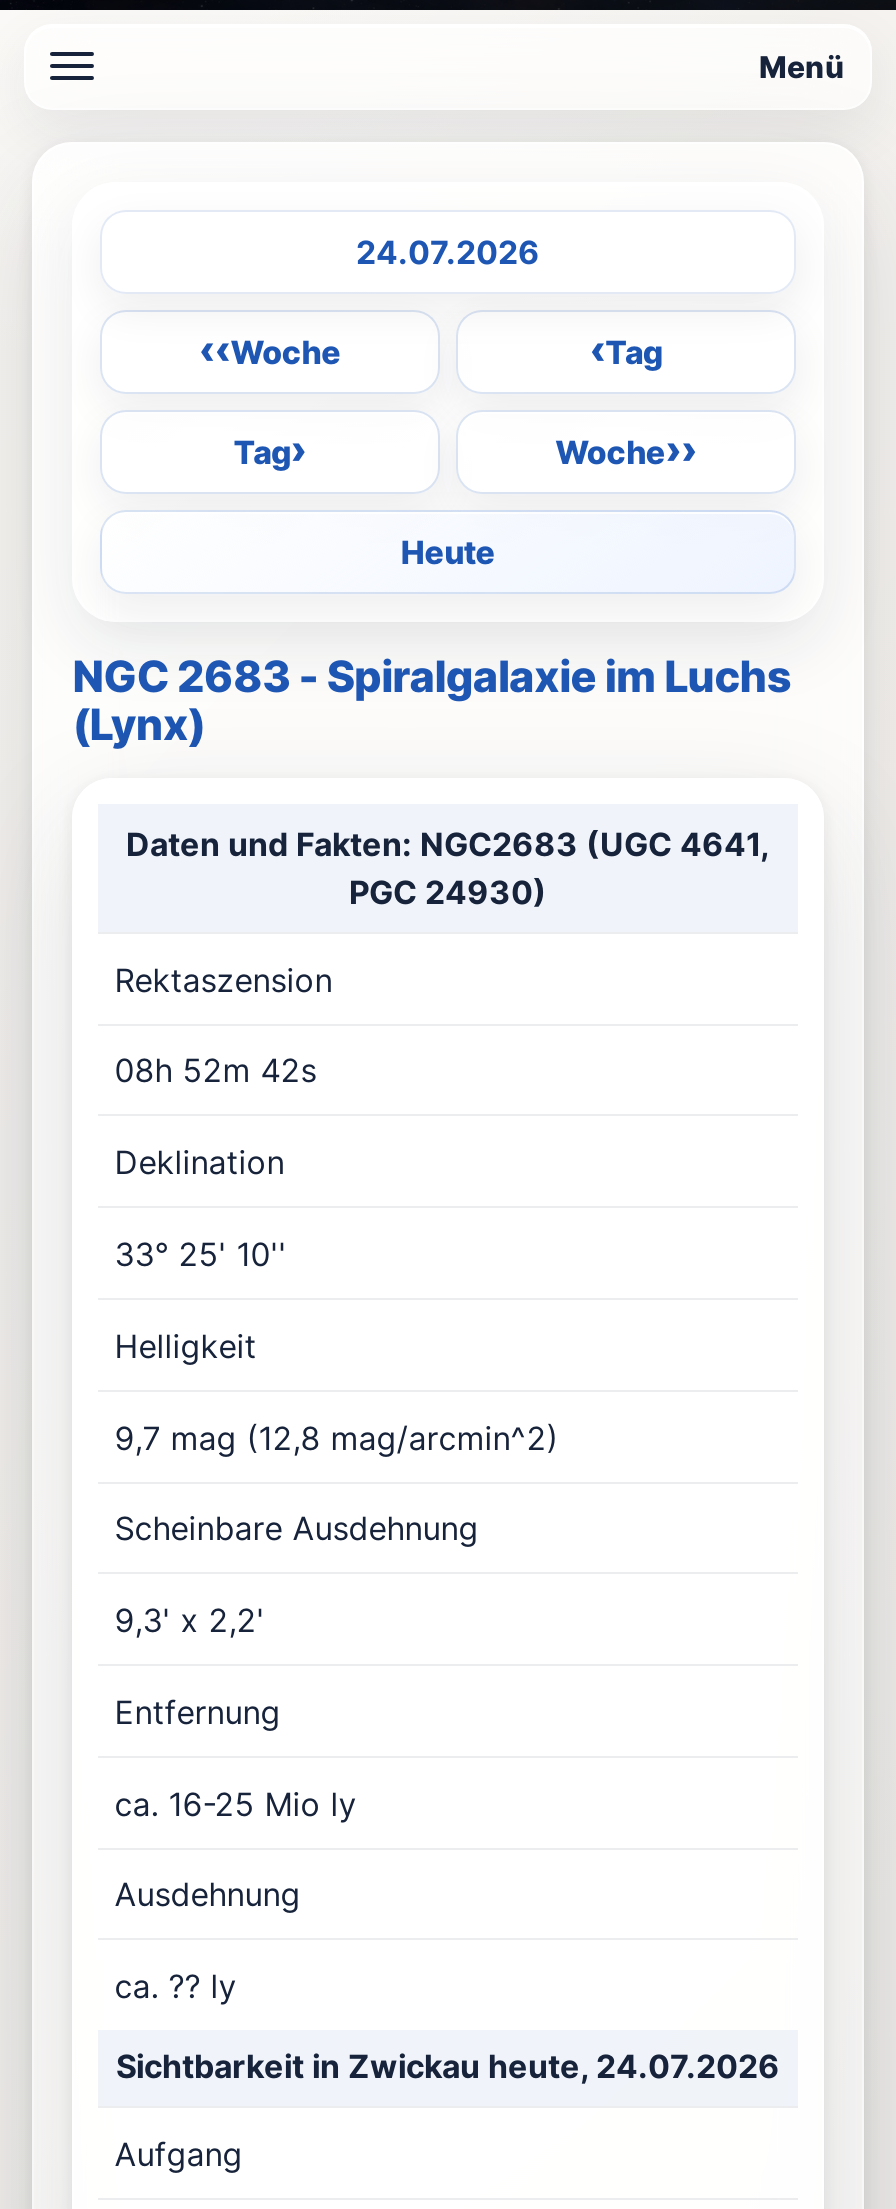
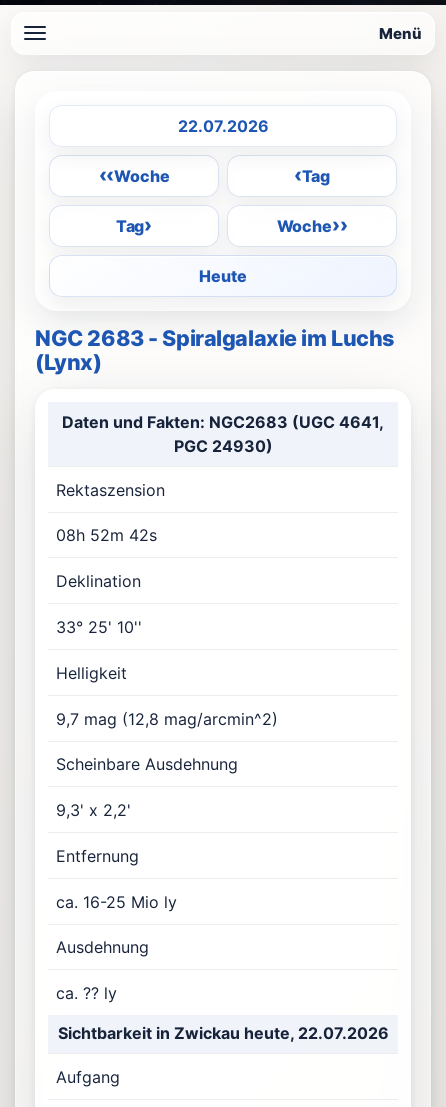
[116,2046,780,2086] Sichtbarkeit in Zwickau heute, 24.07.2026 -> [57,1023,388,1043] Sichtbarkeit in Zwickau heute, 22.07.2026

